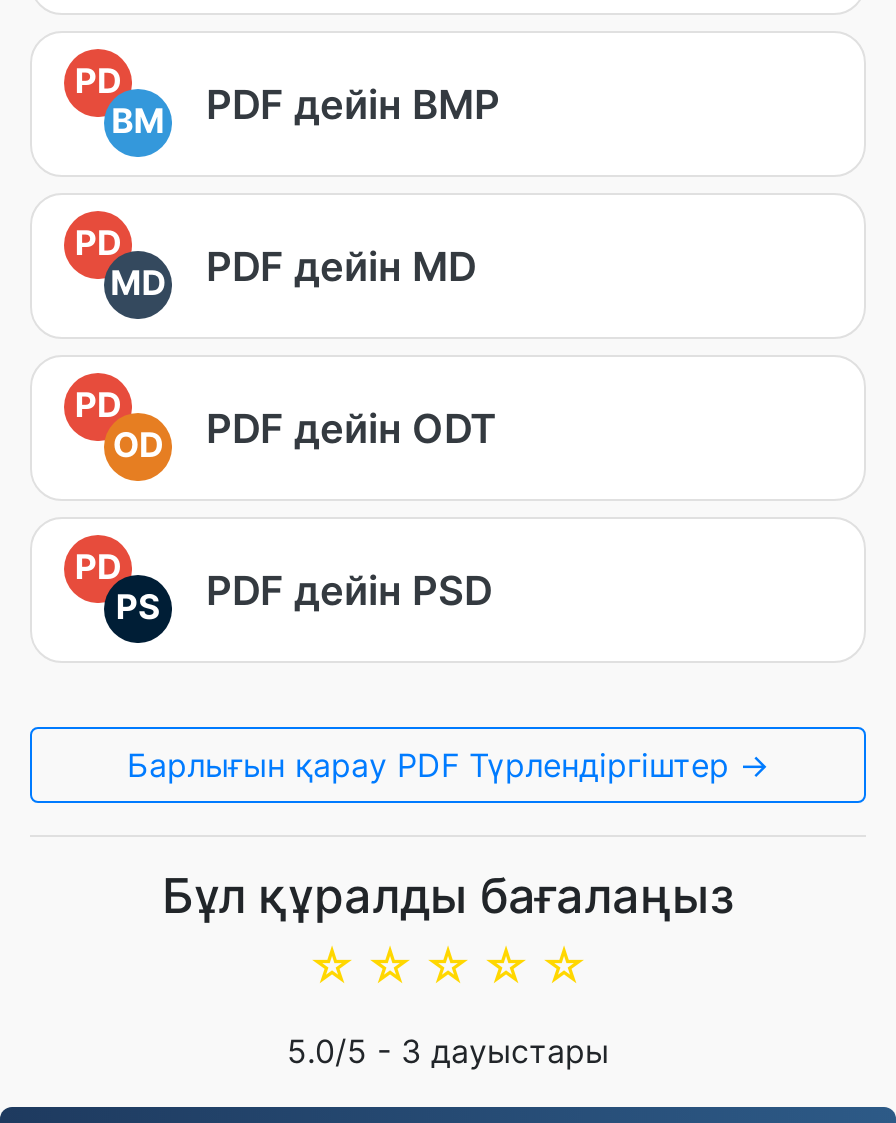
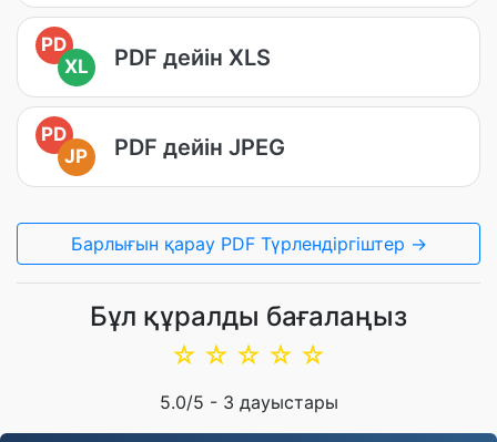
[112,80,500,141] BM | PDF дейін BMP -> [65,44,271,78] XL | PDF дейін XLS
[75,242,496,627] MD | PDF дейін MD | PD | OD | PDF дейін ODT | PD | PS | PDF дейін PSD -> [65,133,285,167] JP | PDF дейін JPEG

